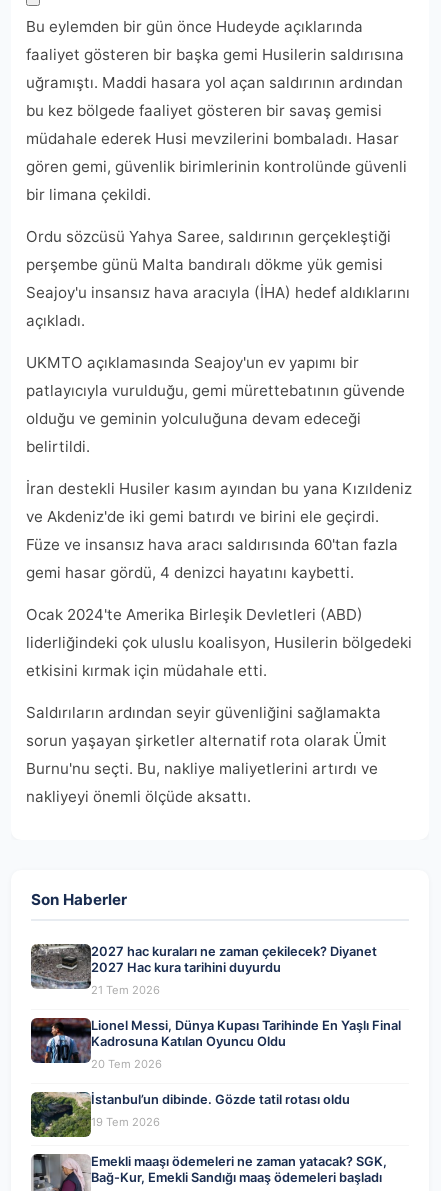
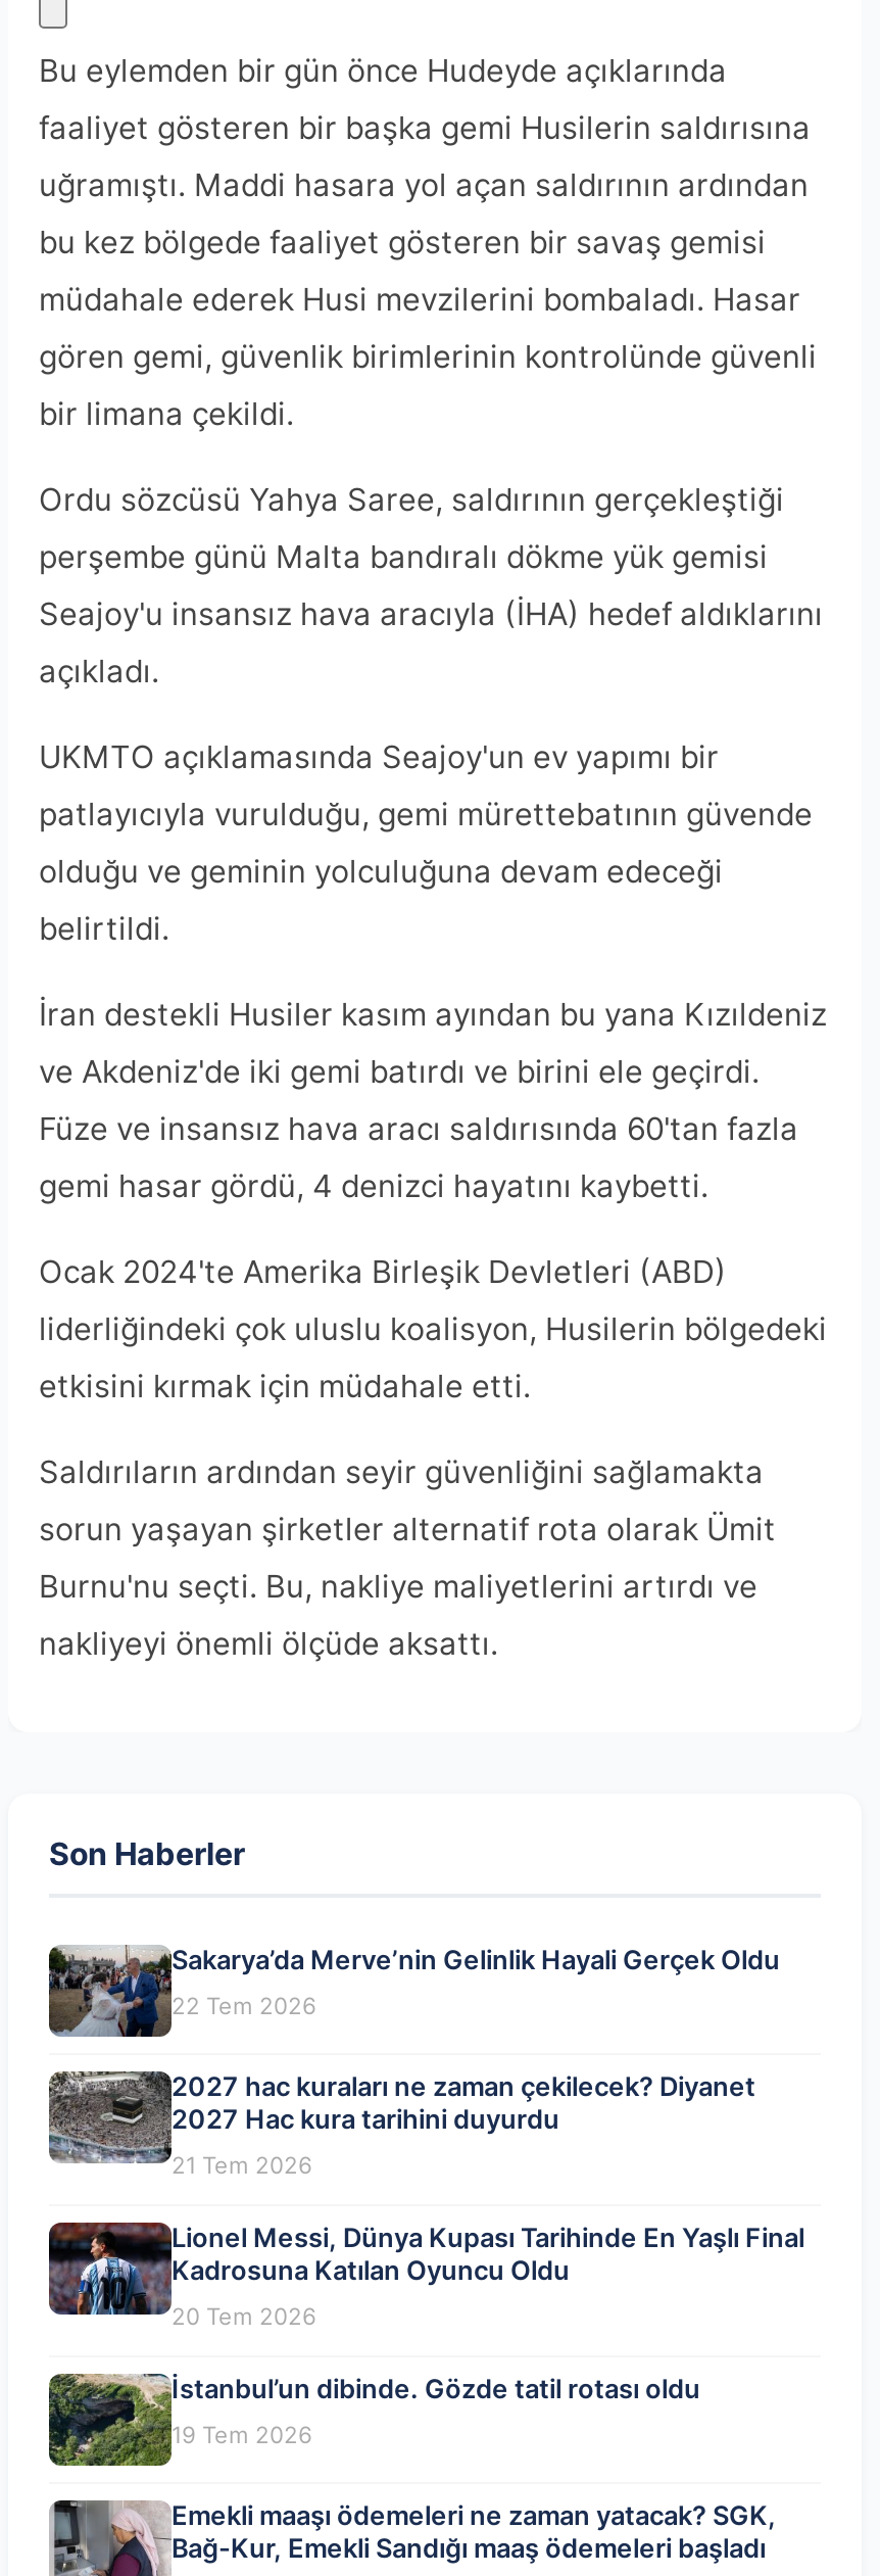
none -> [47,1945,780,2039] [image] | Sakarya’da Merve’nin Gelinlik Hayali Gerçek Oldu | 22 Tem 2026

